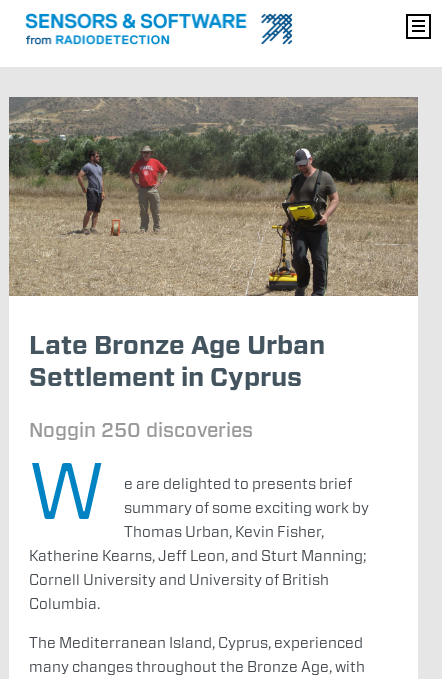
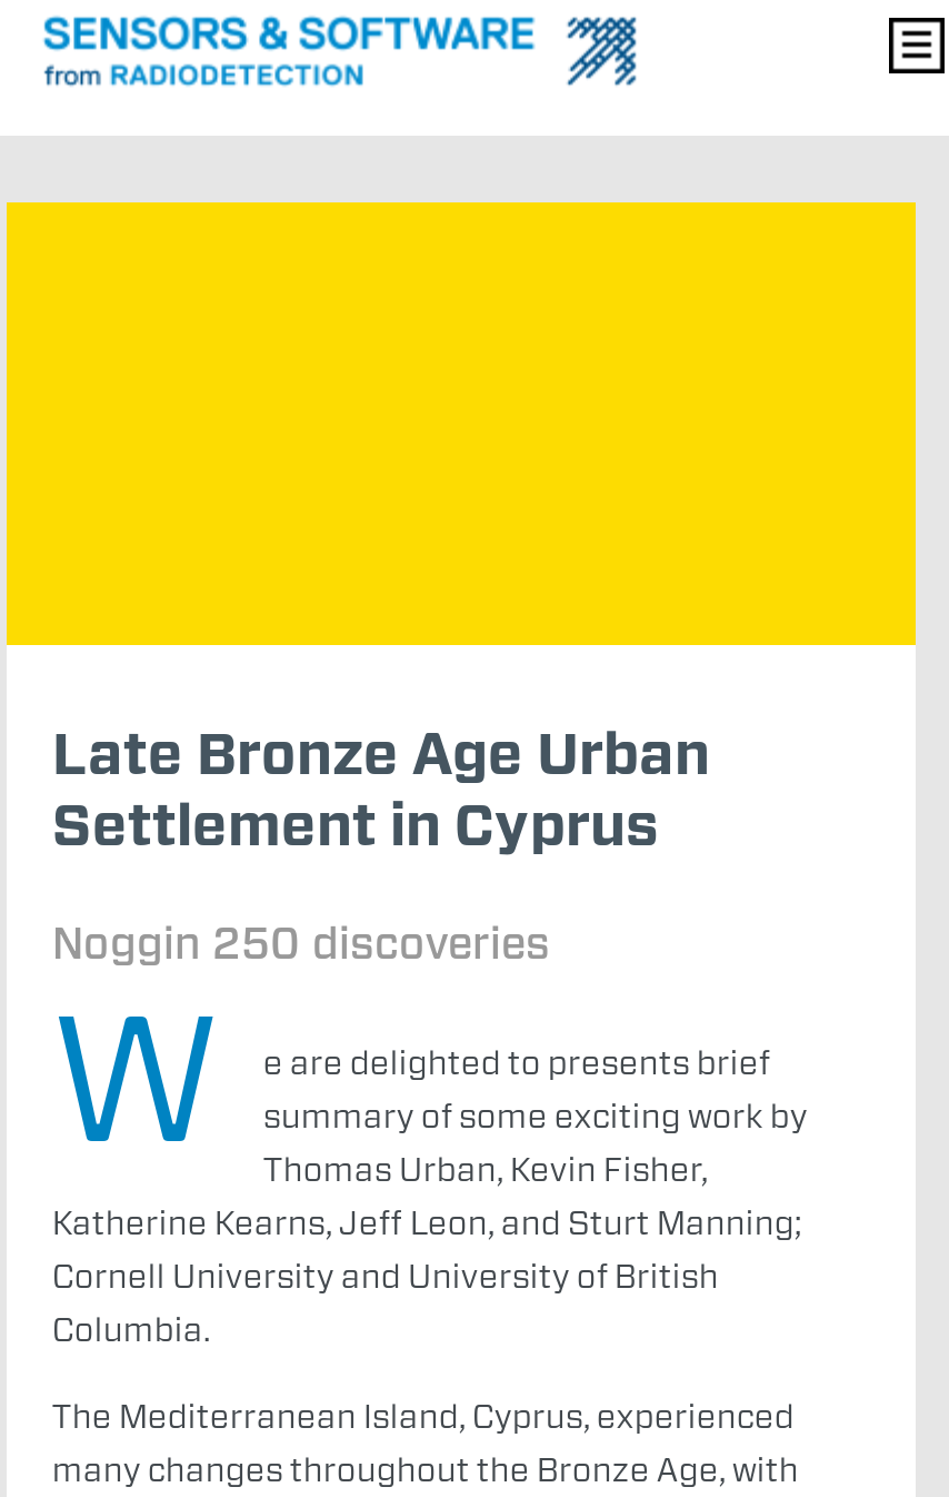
[8,96,419,297] [image] -> none

